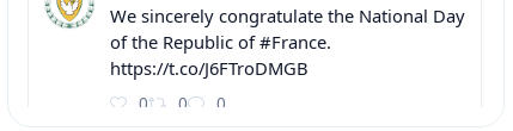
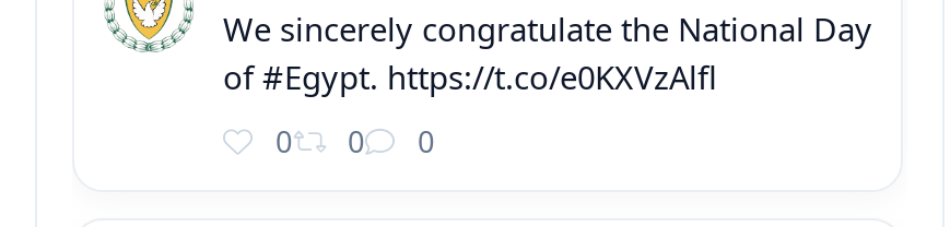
[110,30,331,80] of the Republic of #France. | https://t.co/J6FTroDMGB -> [223,55,717,98] of #Egypt. https://t.co/e0KXVzAlfl

